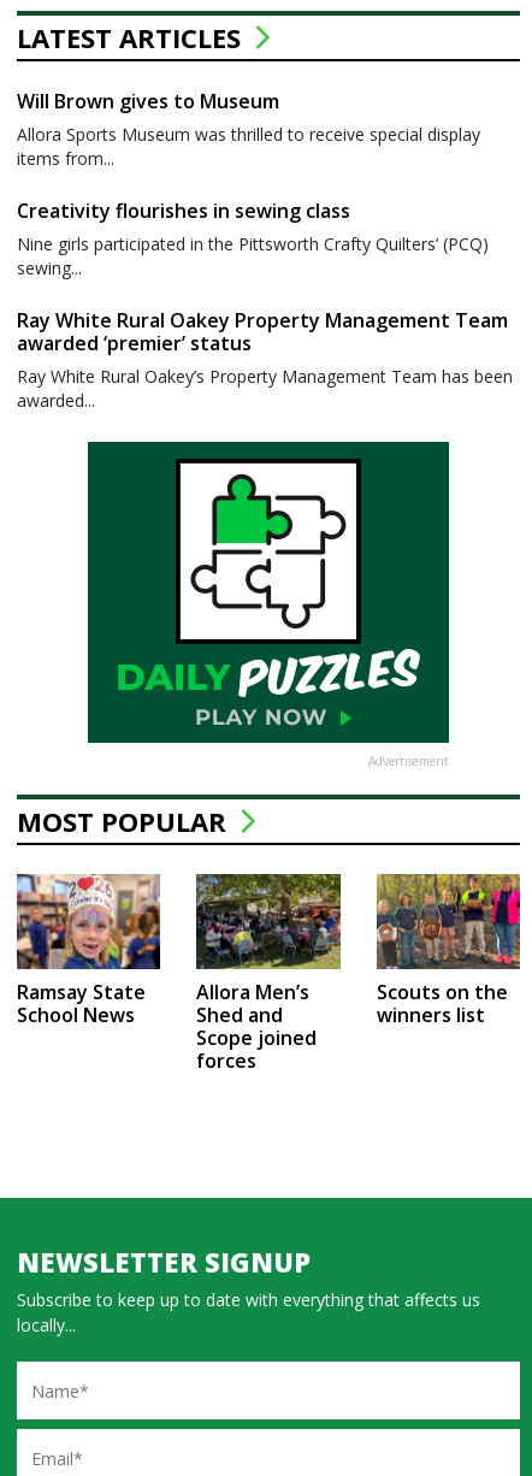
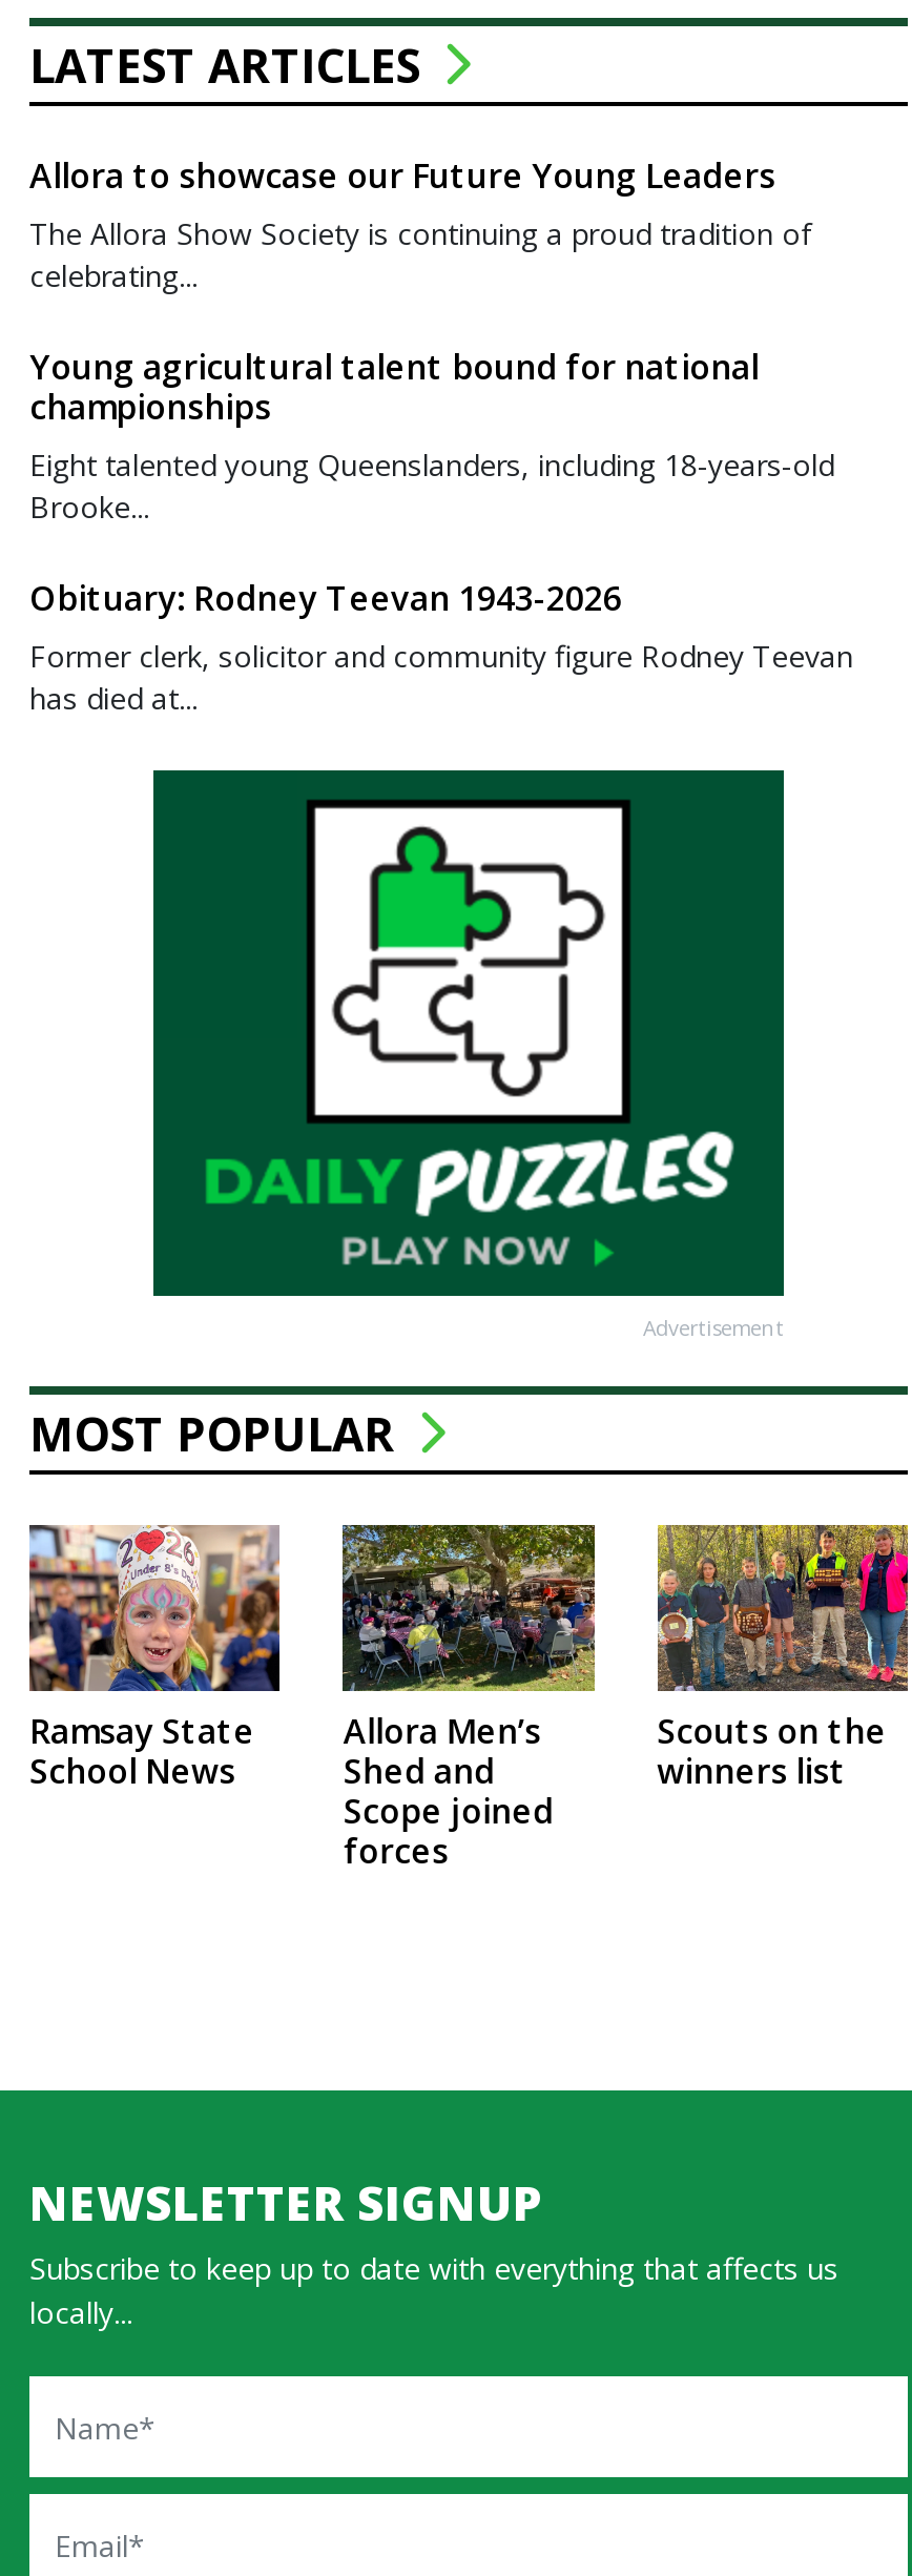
[17,87,480,169] Will Brown gives to Museum | Allora Sports Museum was thrilled to receive special display | items from... -> [29,152,811,294] Allora to showcase our Future Young Leaders | The Allora Show Society is continuing a proud tradition of | celebrating...
[17,197,489,279] Creativity flourishes in sewing class | Nine girls participated in the Pittsworth Crafty Quilters’ (PCQ) | sewing... -> [29,343,834,526] Young agricultural talent bound for national | championships | Eight talented young Queenslanders, including 18-years-old | Brooke...
[17,307,513,411] Ray White Rural Oakey Property Management Team | awarded ‘premier’ status | Ray White Rural Oakey’s Property Management Team has been | awarded... -> [29,574,853,717] Obituary: Rodney Teevan 1943-2026 | Former clerk, solicitor and community figure Rodney Teevan | has died at...

